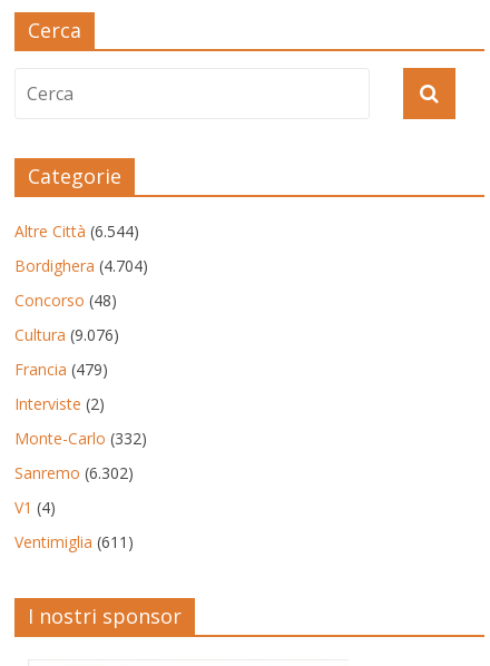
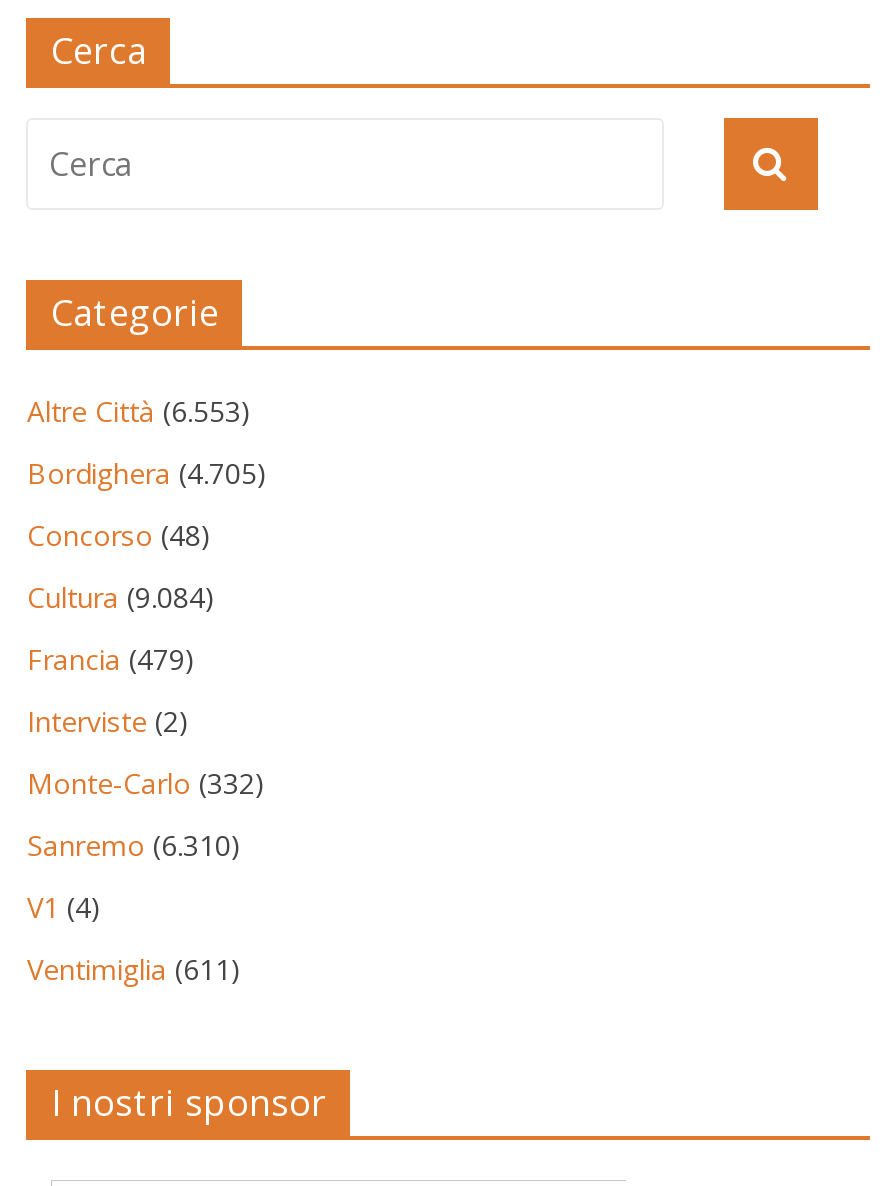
[15,221,140,242] Altre Città (6.544) -> [27,393,251,431] Altre Città (6.553)
[15,255,149,277] Bordighera (4.704) -> [27,455,267,493] Bordighera (4.705)
[15,325,120,346] Cultura (9.076) -> [27,579,215,617] Cultura (9.084)
[15,463,134,484] Sanremo (6.302) -> [27,827,241,865] Sanremo (6.310)

